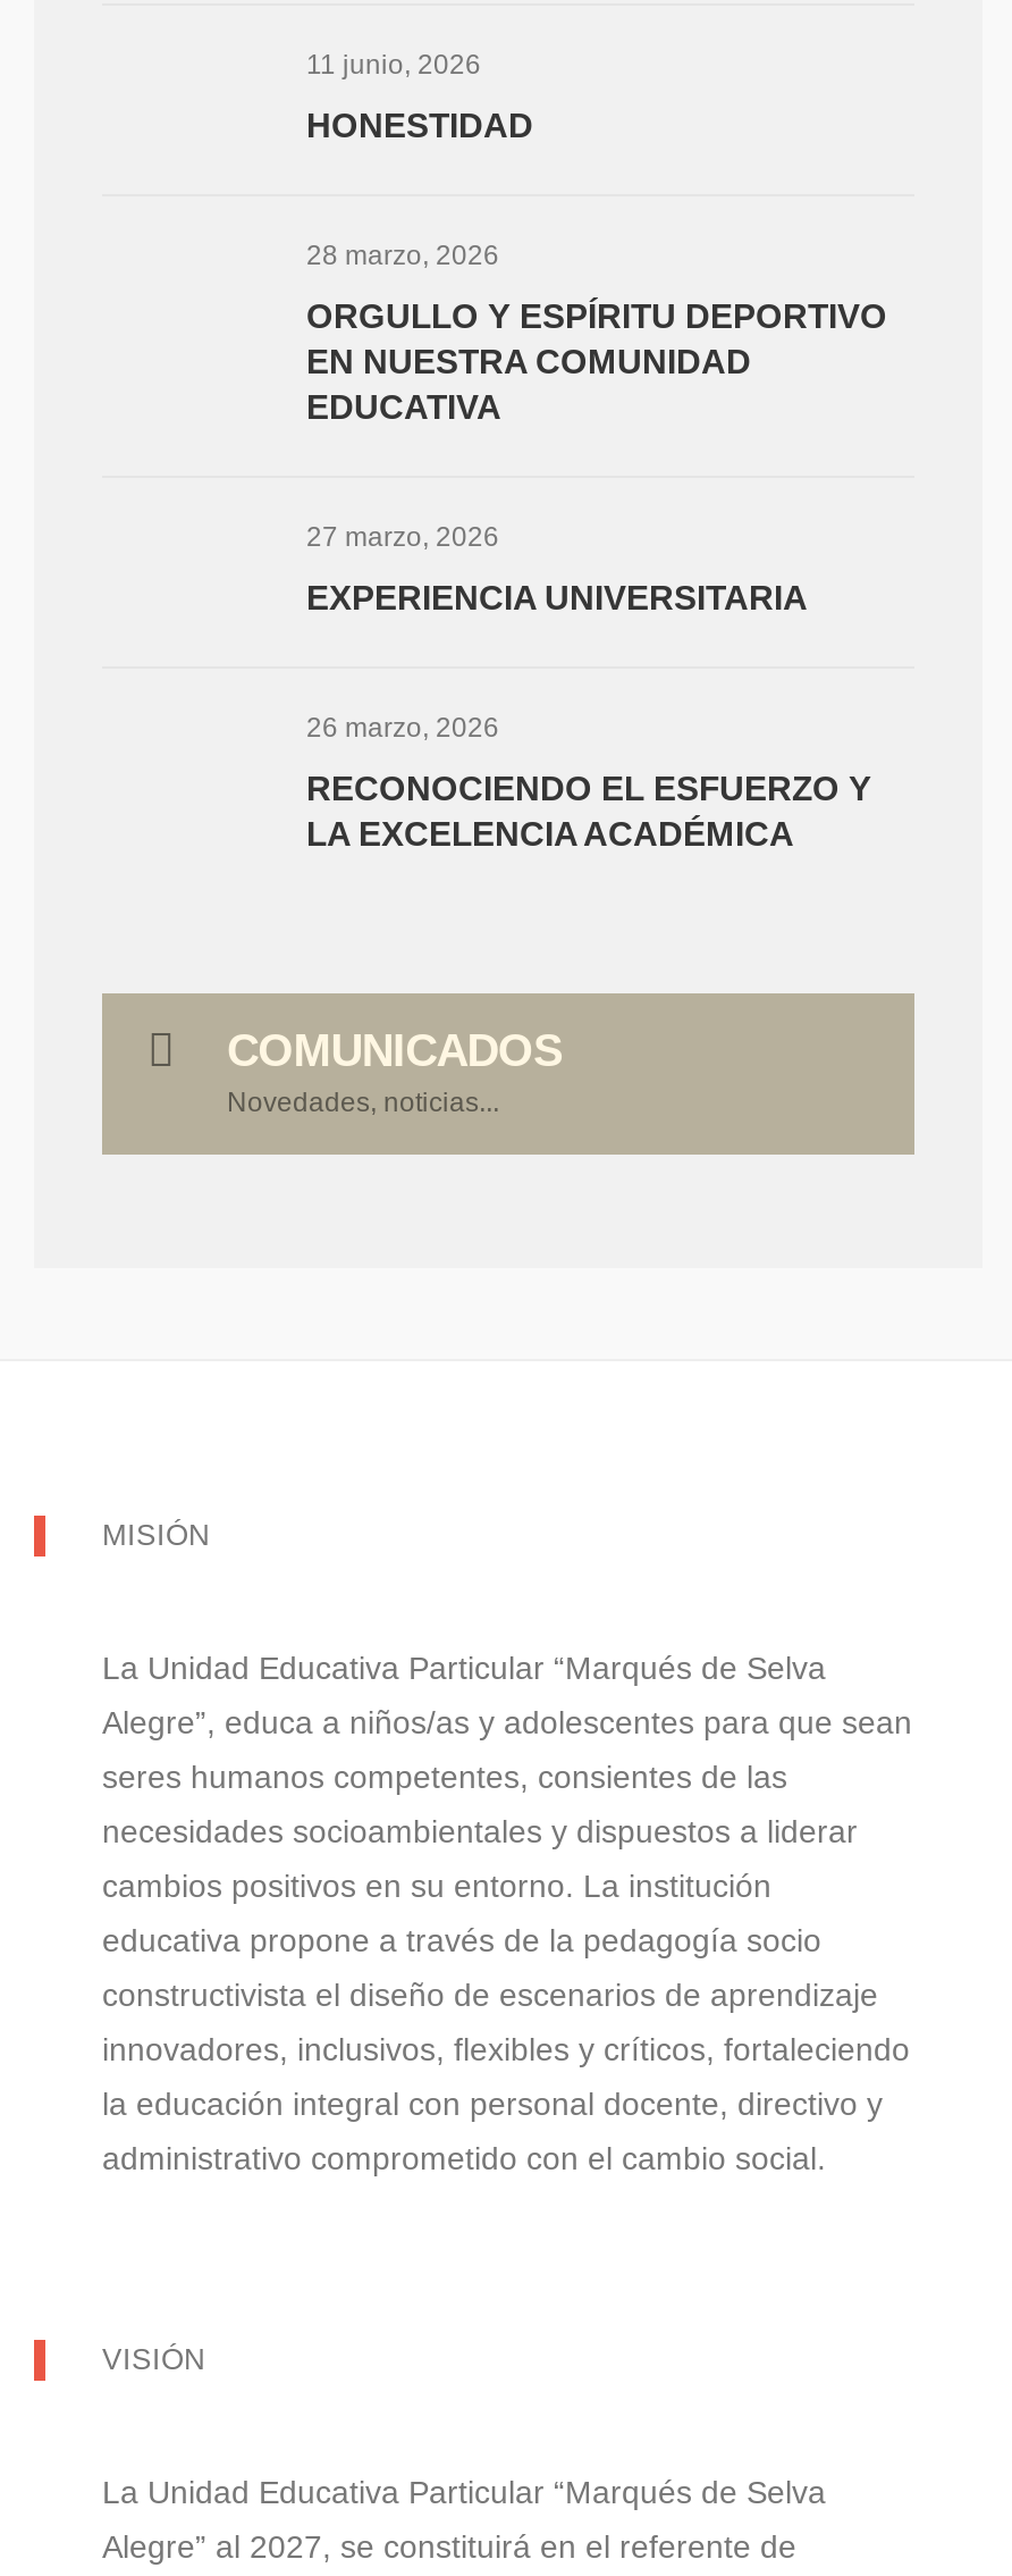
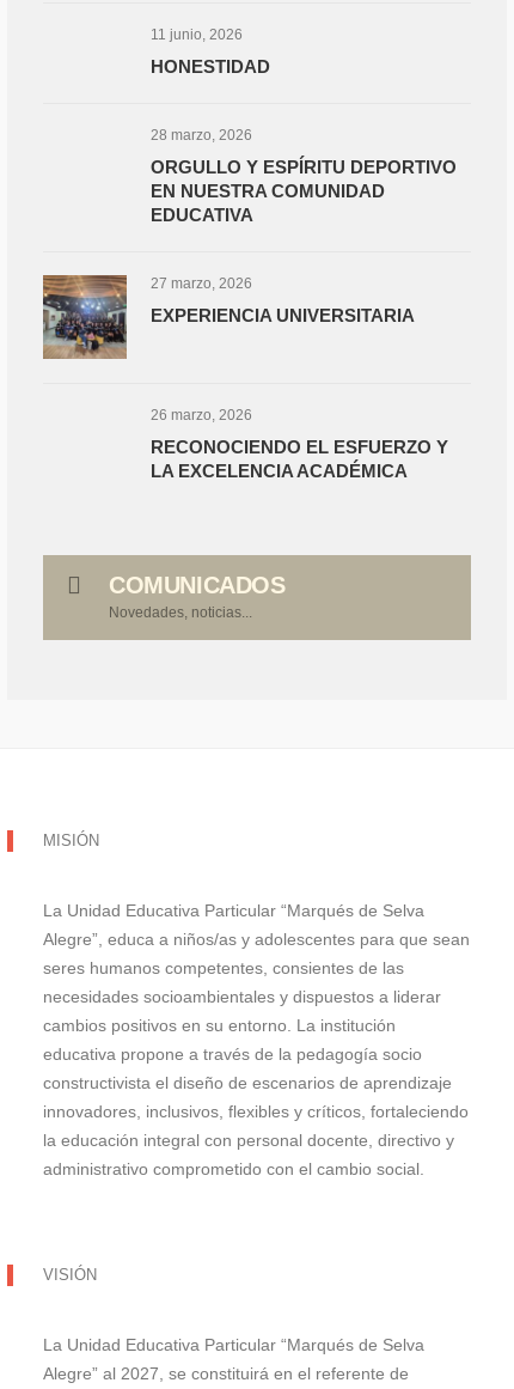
none -> [42,274,128,360] [image]

